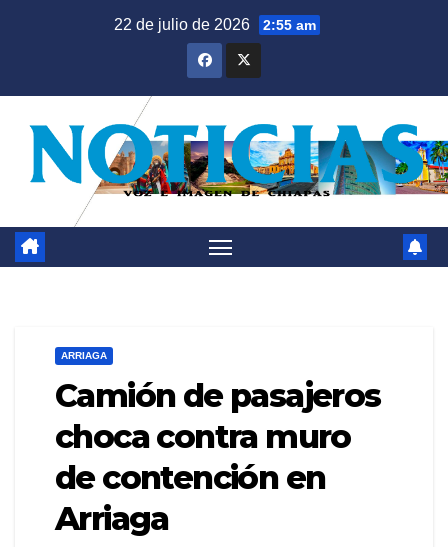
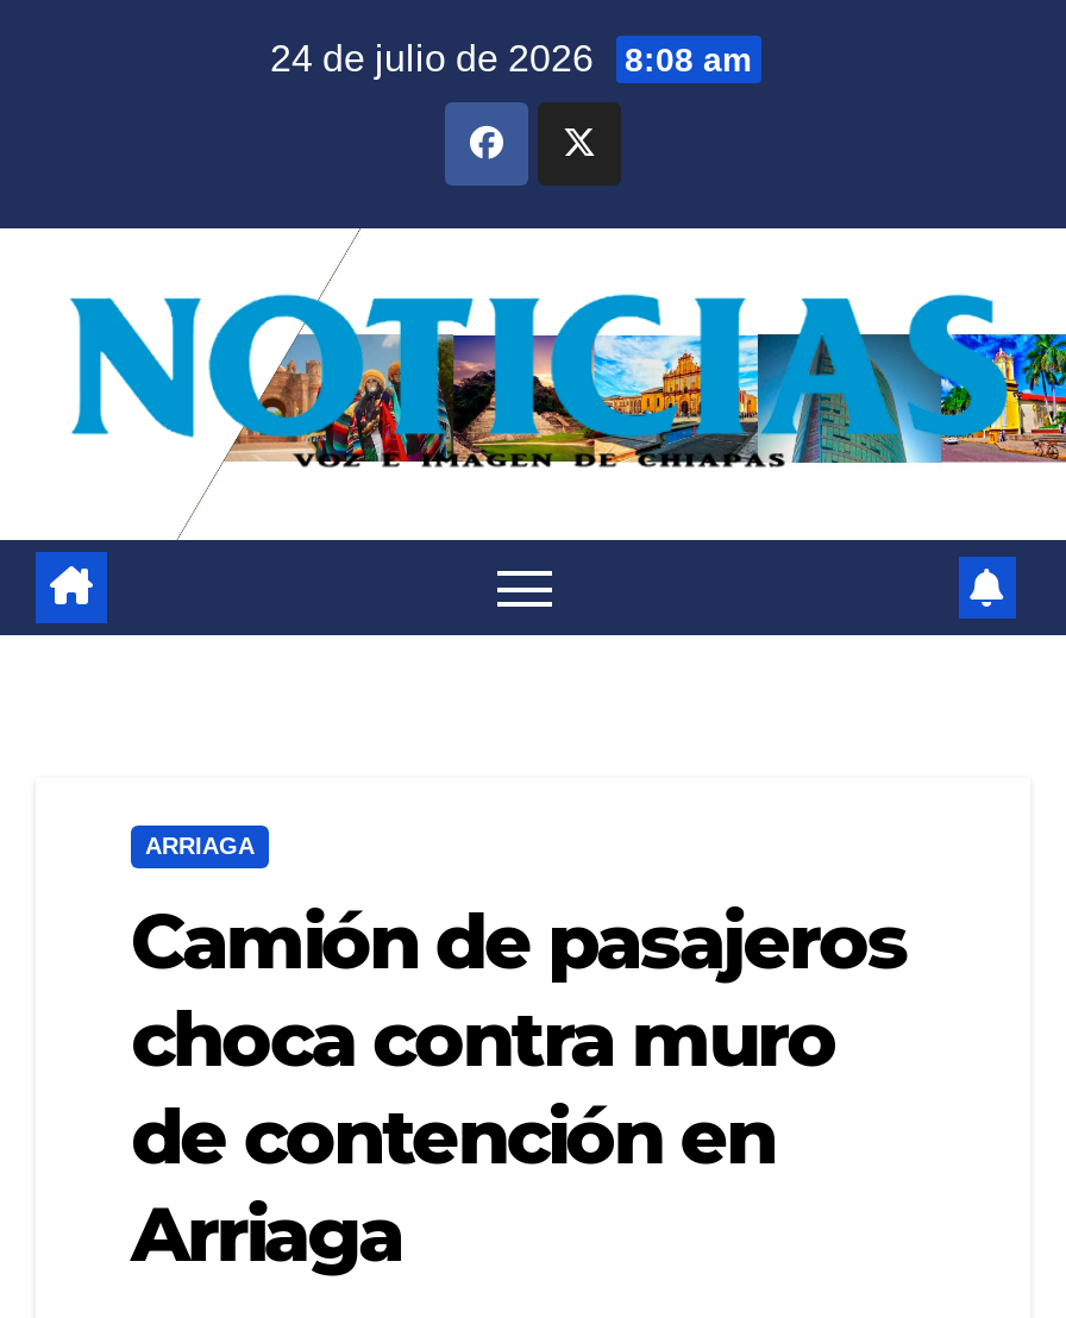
[113,16,315,33] 22 de julio de 2026 2:55 am -> [270,38,751,79] 24 de julio de 2026 8:08 am

